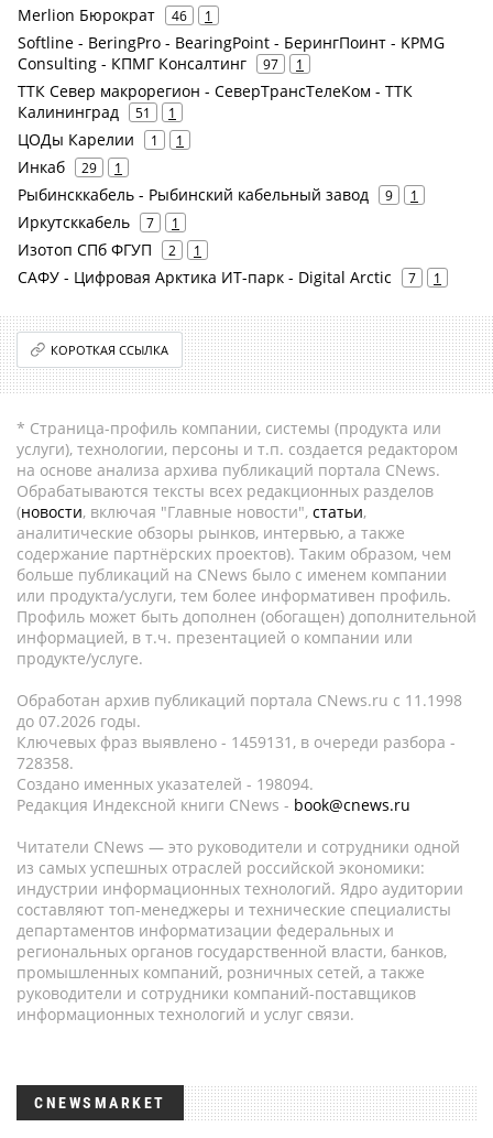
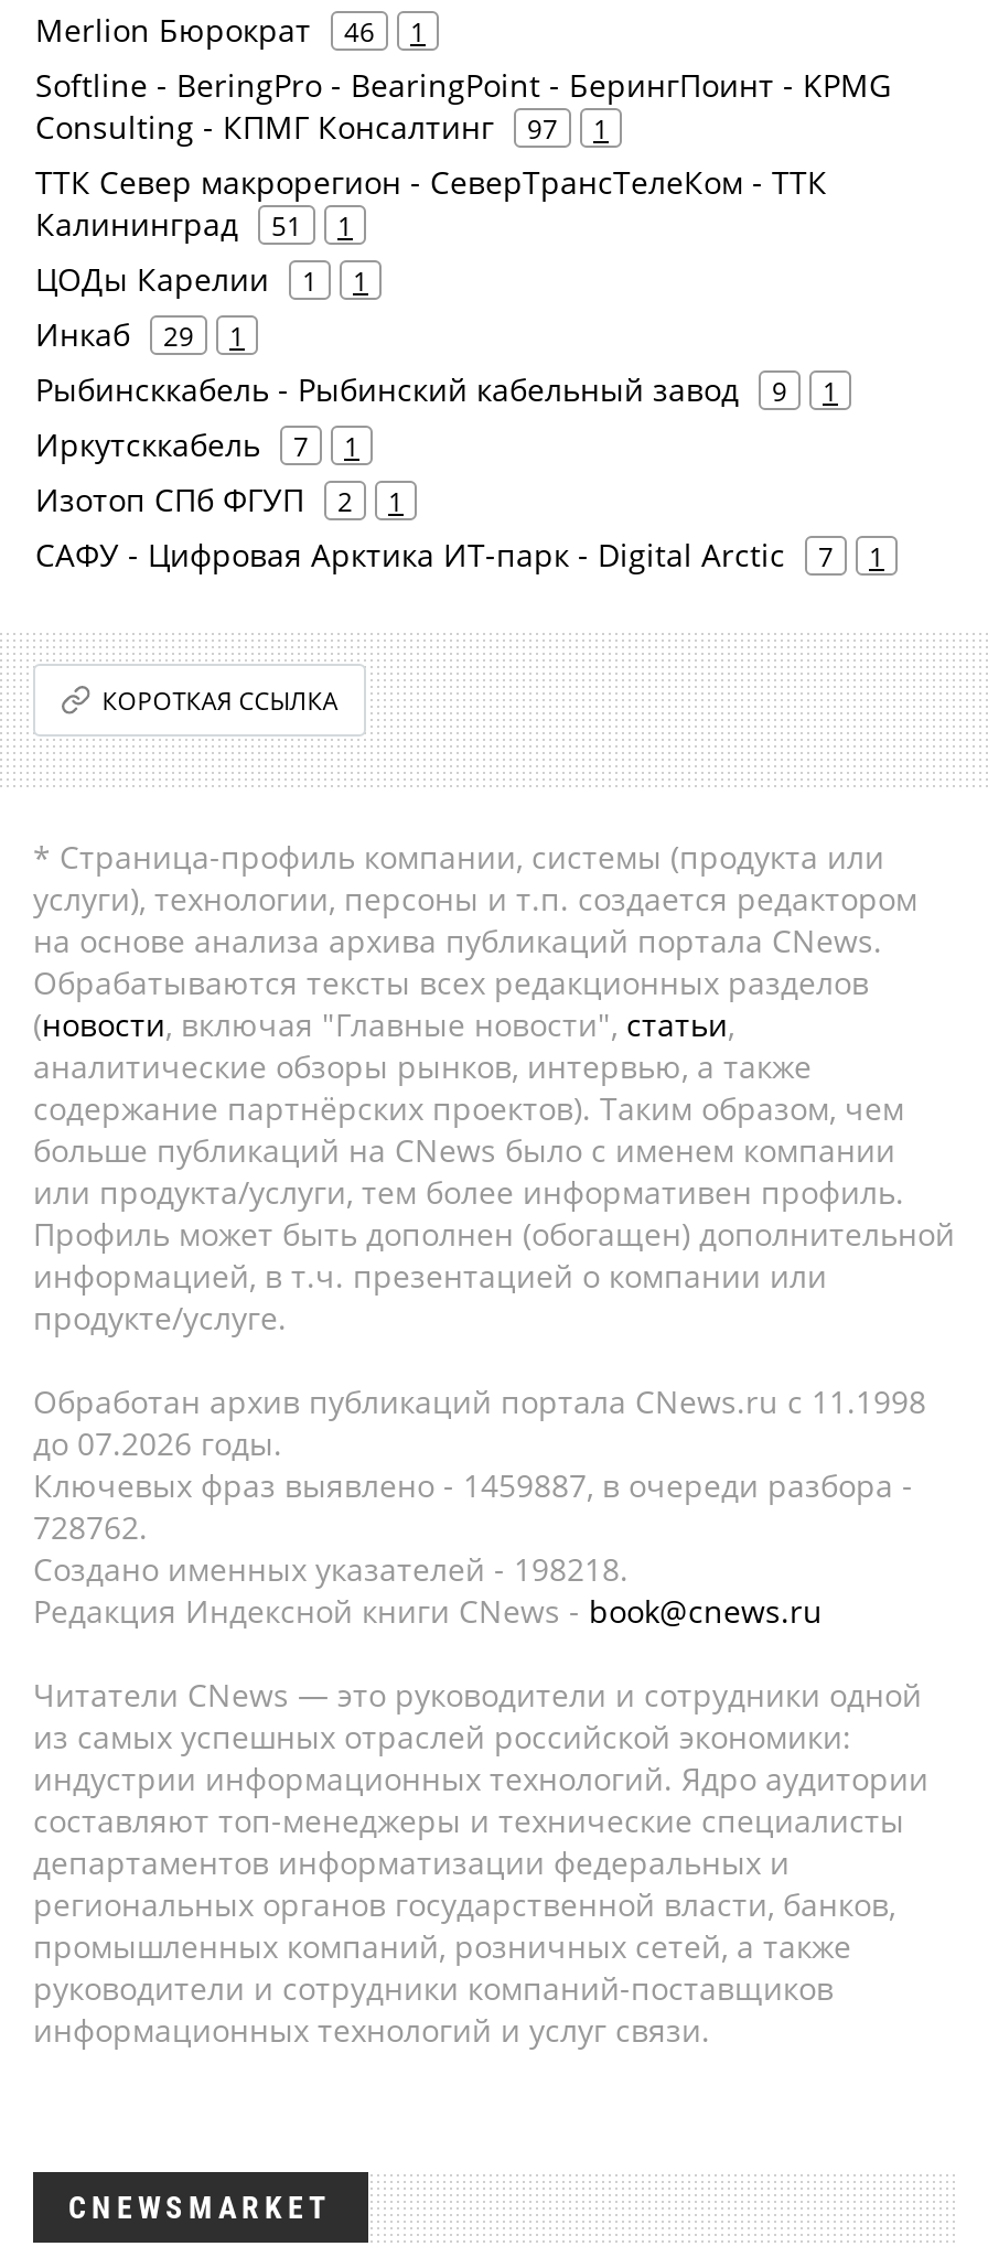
[17,731,456,752] Ключевых фраз выявлено - 1459131, в очереди разбора - -> [33,1464,913,1506] Ключевых фраз выявлено - 1459887, в очереди разбора -
[17,752,74,773] 728358. -> [33,1506,148,1548] 728762.
[17,773,314,794] Создано именных указателей - 198094. -> [33,1548,629,1590] Создано именных указателей - 198218.

